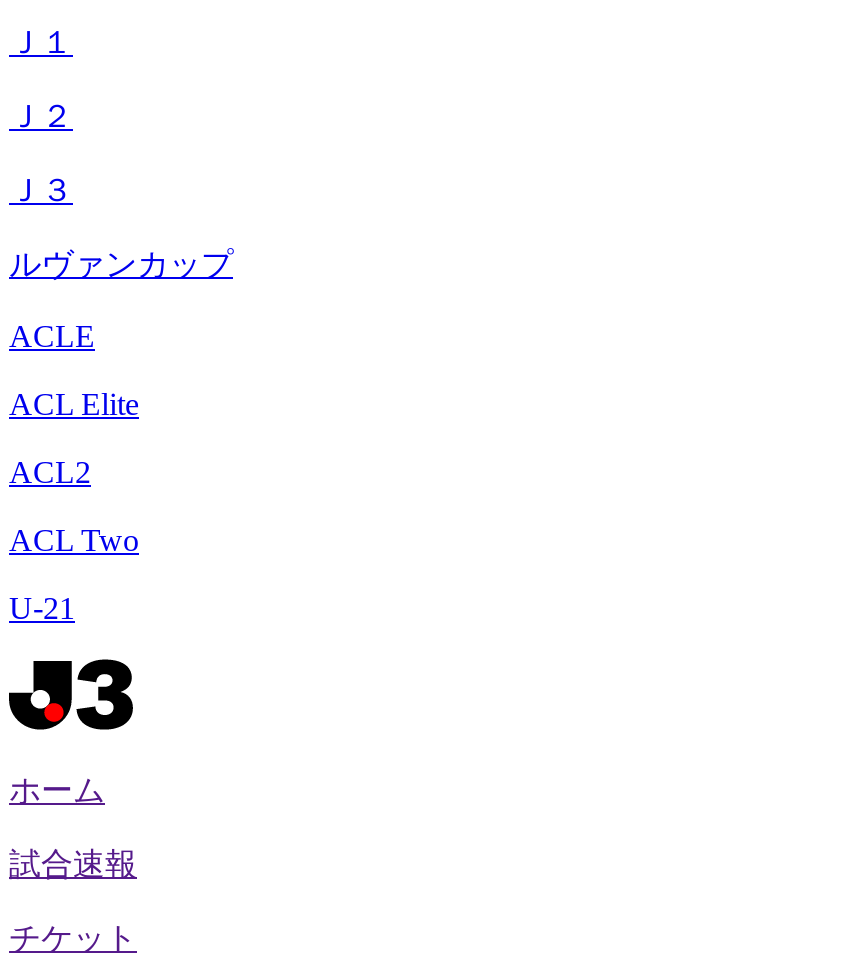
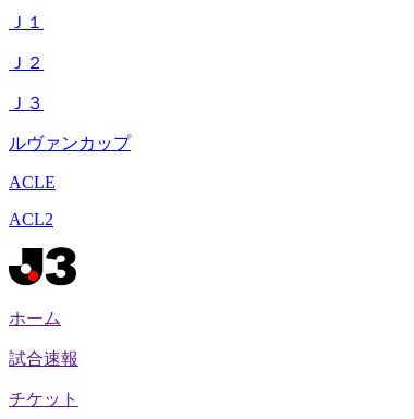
[9,387,139,421] ACL Elite -> none
[9,523,139,625] ACL Two | U-21 -> none

